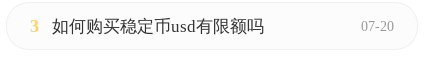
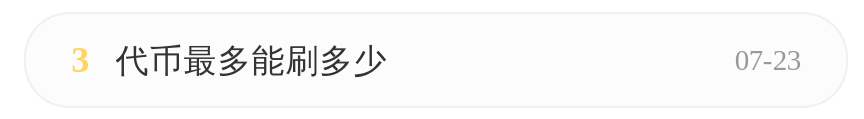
[52,16,394,35] 如何购买稳定币usd有限额吗 | 07-20 -> [115,41,801,79] 代币最多能刷多少 | 07-23

